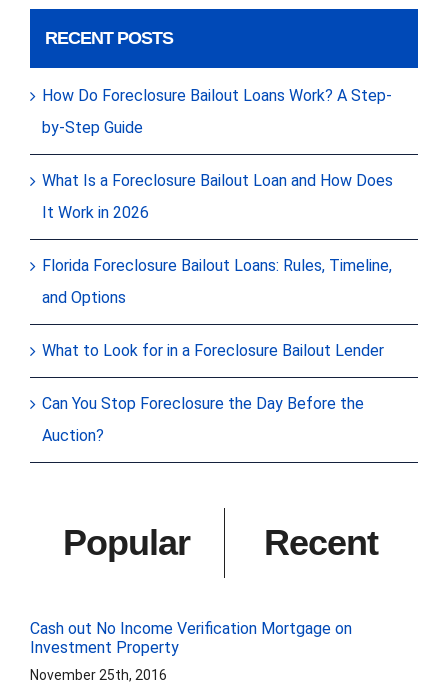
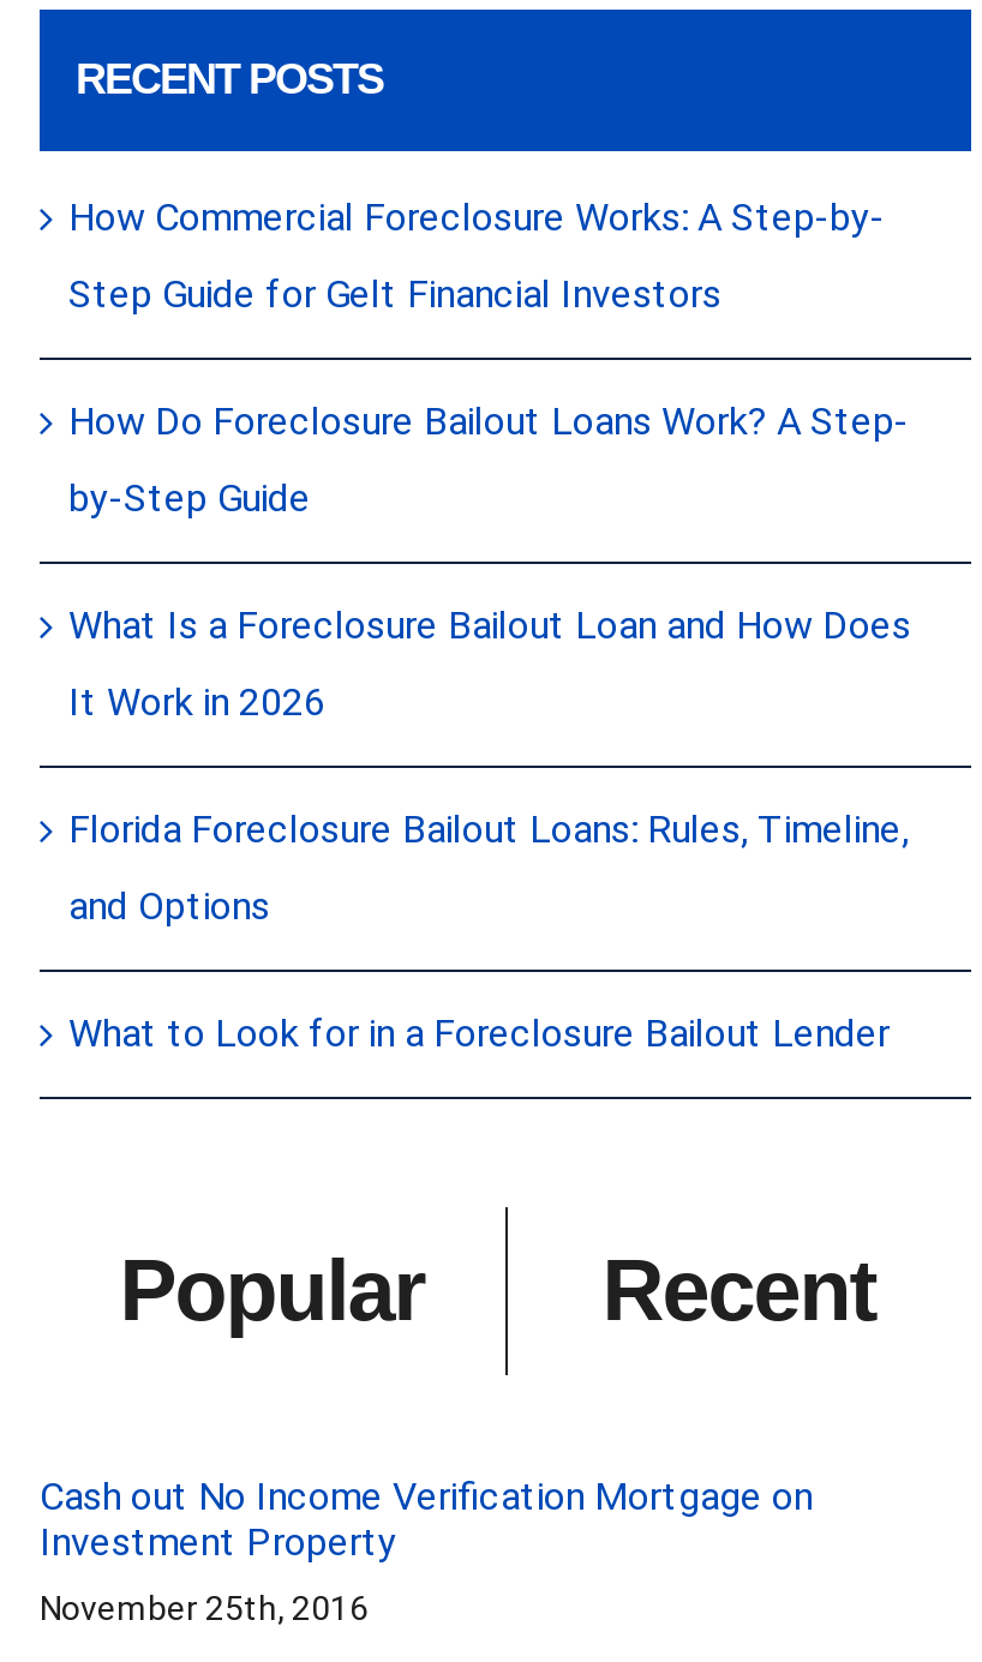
none -> [68,195,885,318] How Commercial Foreclosure Works: A Step-by- | Step Guide for Gelt Financial Investors
moved [42,86,393,360] -> [68,399,911,1057]: How Do Foreclosure Bailout Loans Work? A Step- | by-Step Guide | What Is a Foreclosure Bailout Loan and How Does | It Work in 2026 | Florida Foreclosure Bailout Loans: Rules, Timeline, | and Options | What to Look for in a Foreclosure Bailout Lender
[42,394,364,445] Can You Stop Foreclosure the Day Before the | Auction? -> none

